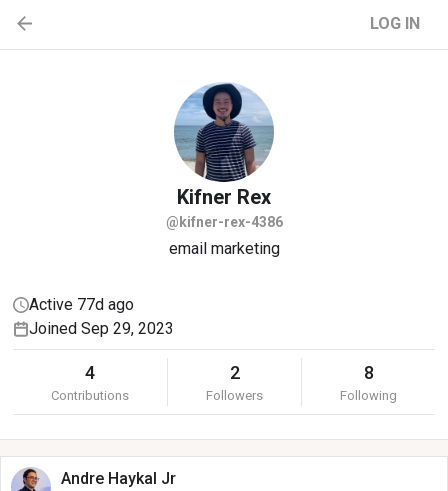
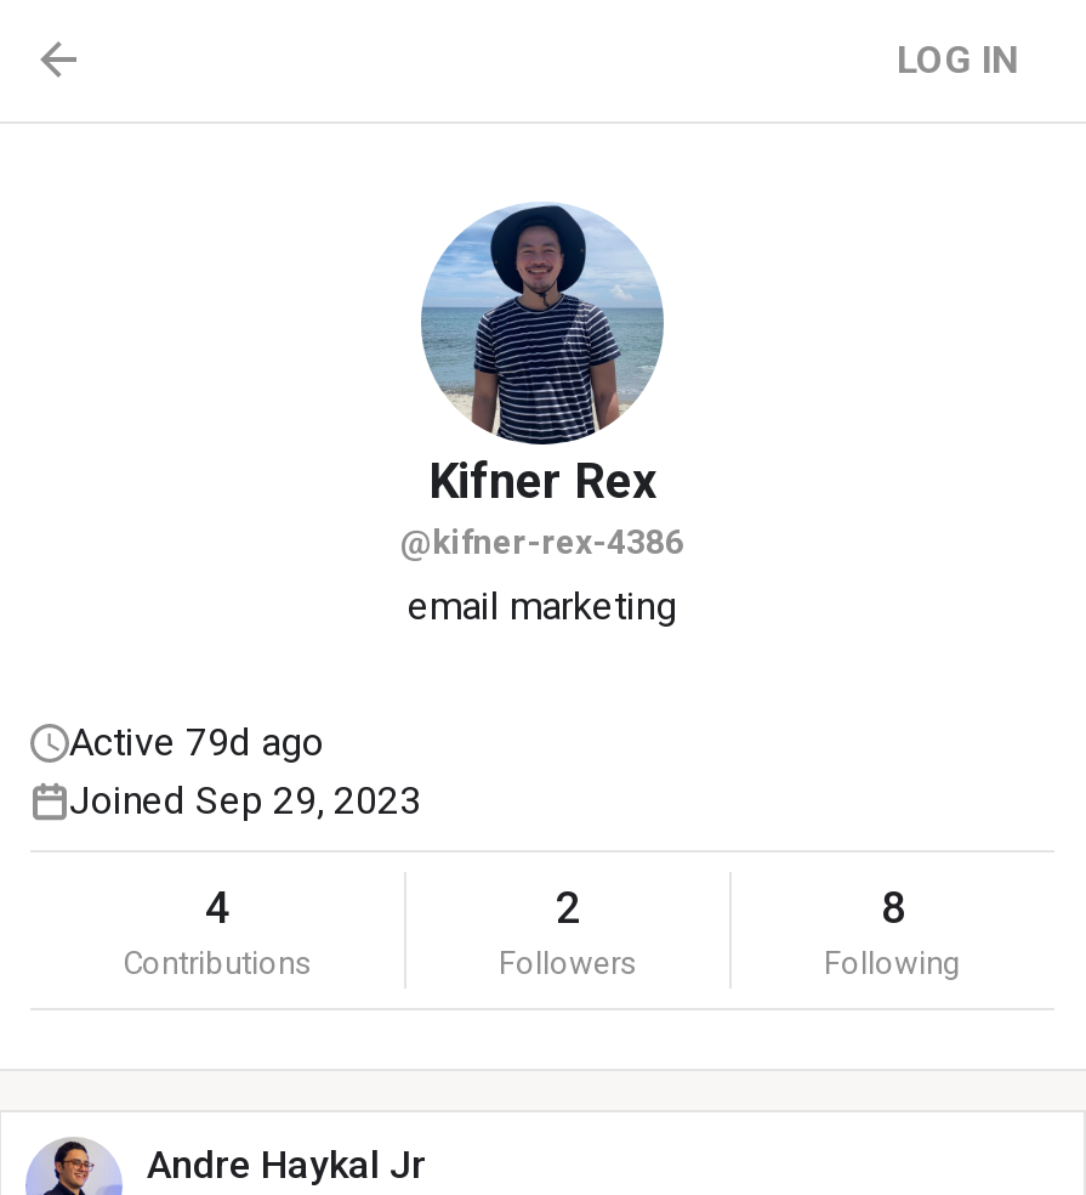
[29,295,134,314] Active 77d ago -> [69,719,324,765] Active 79d ago

